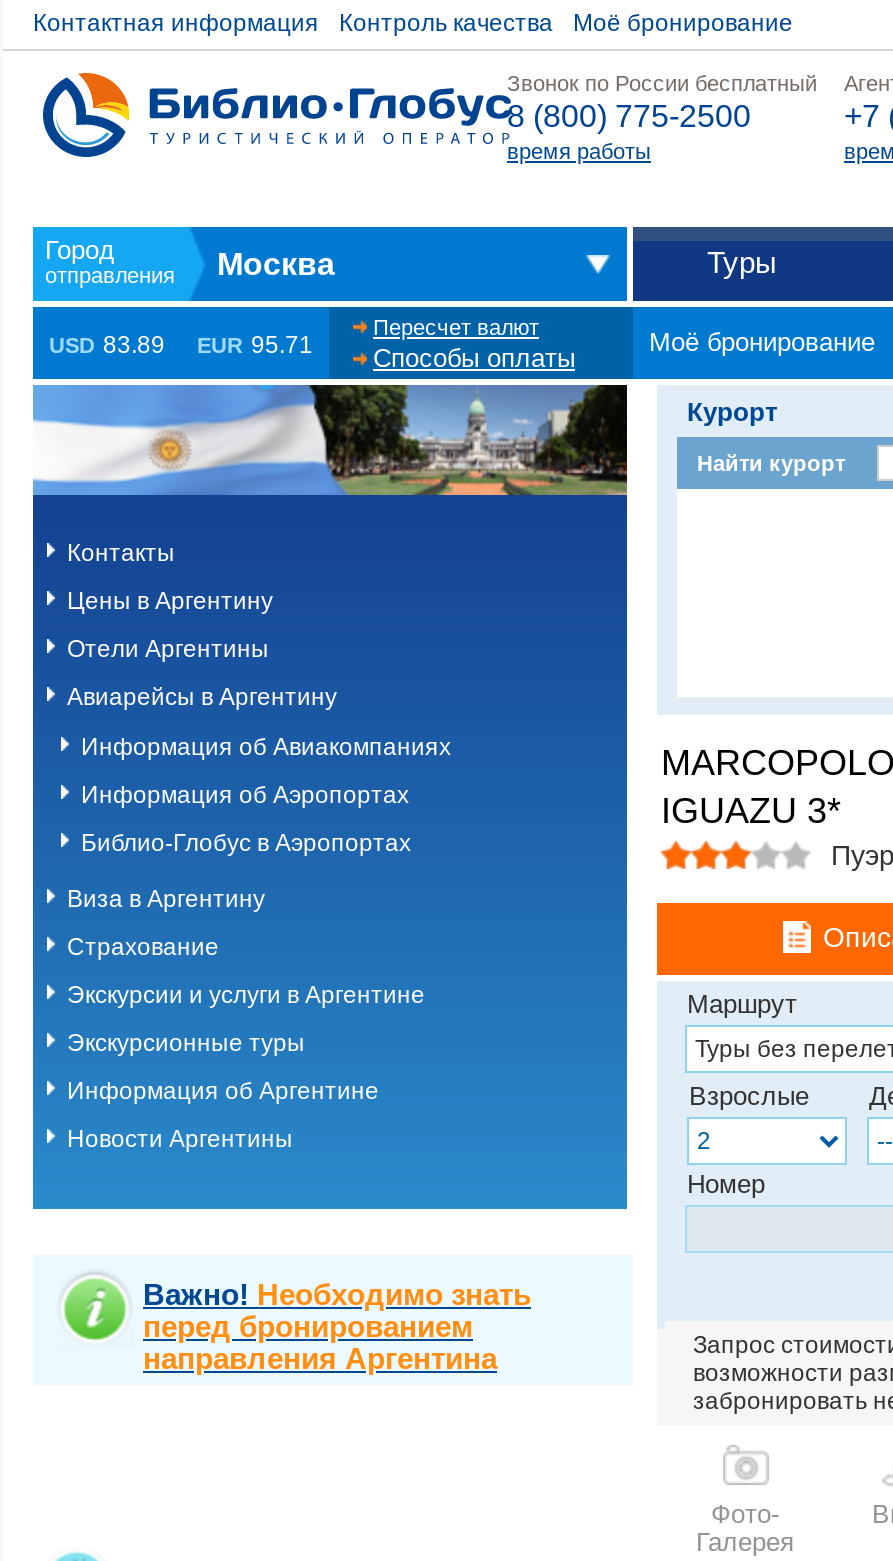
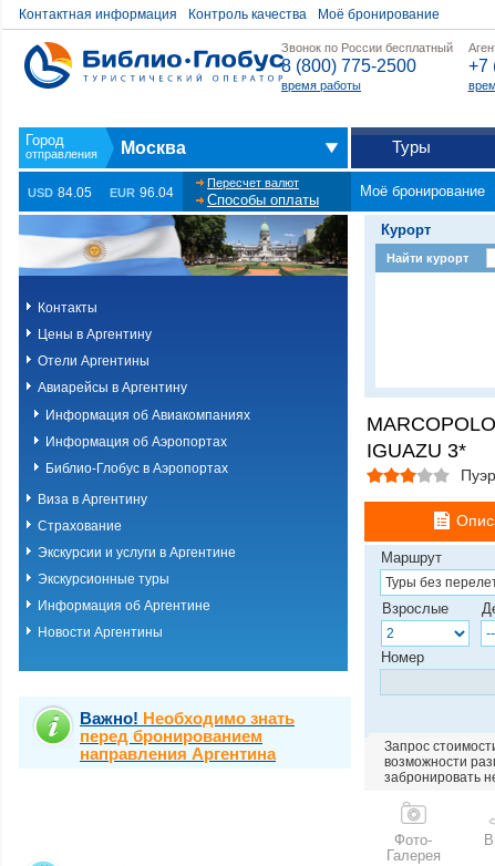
[49,331,165,359] USD 83.89 -> [28,185,92,200] USD 84.05
[197,331,313,359] EUR 95.71 -> [110,185,174,200] EUR 96.04

